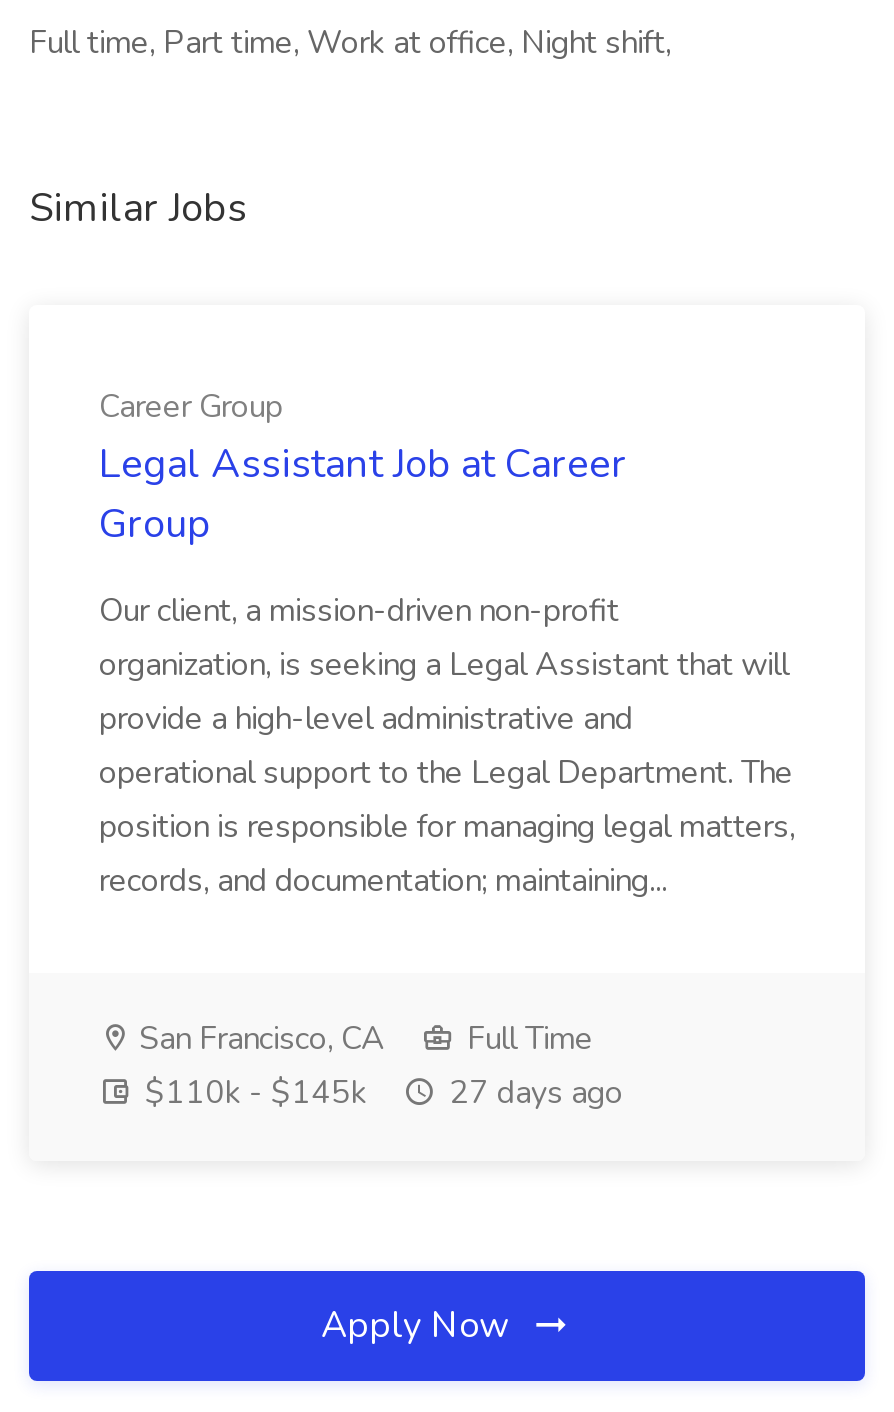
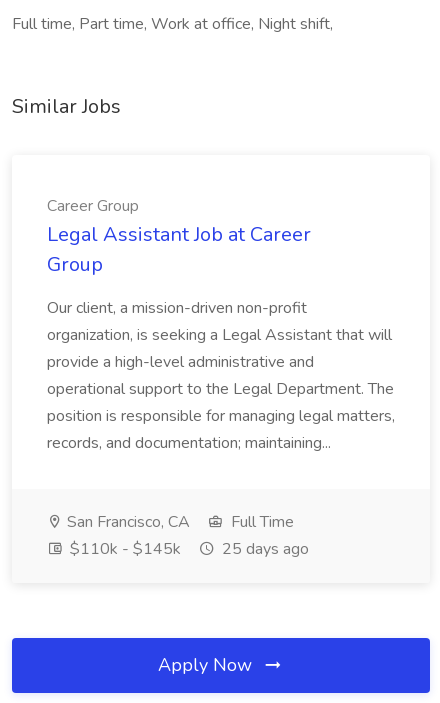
[137,1071,623,1115] $110k - $145k 27 days ago -> [66,538,309,560] $110k - $145k 25 days ago

